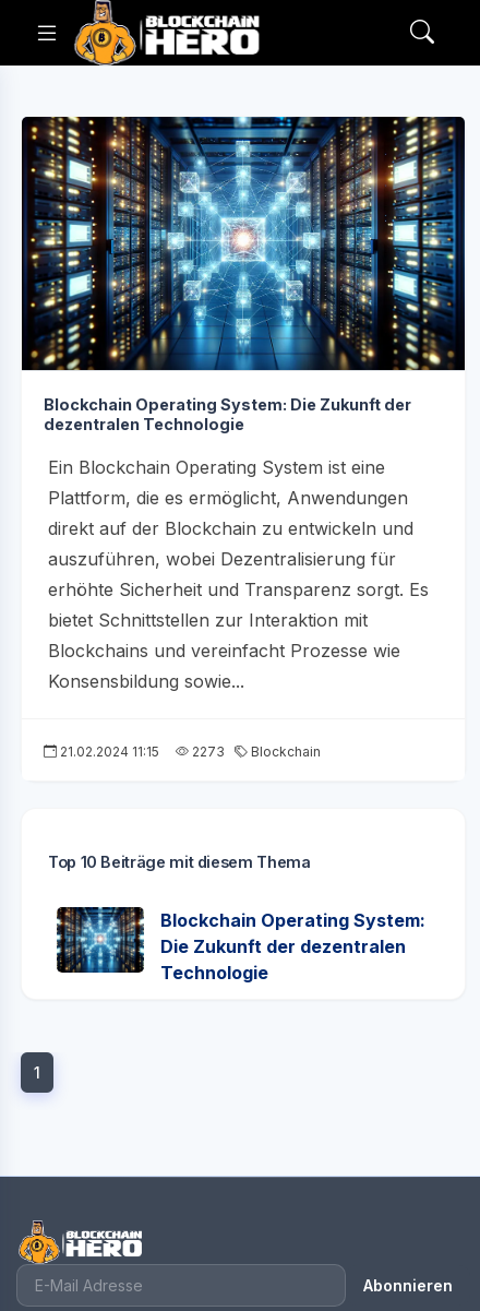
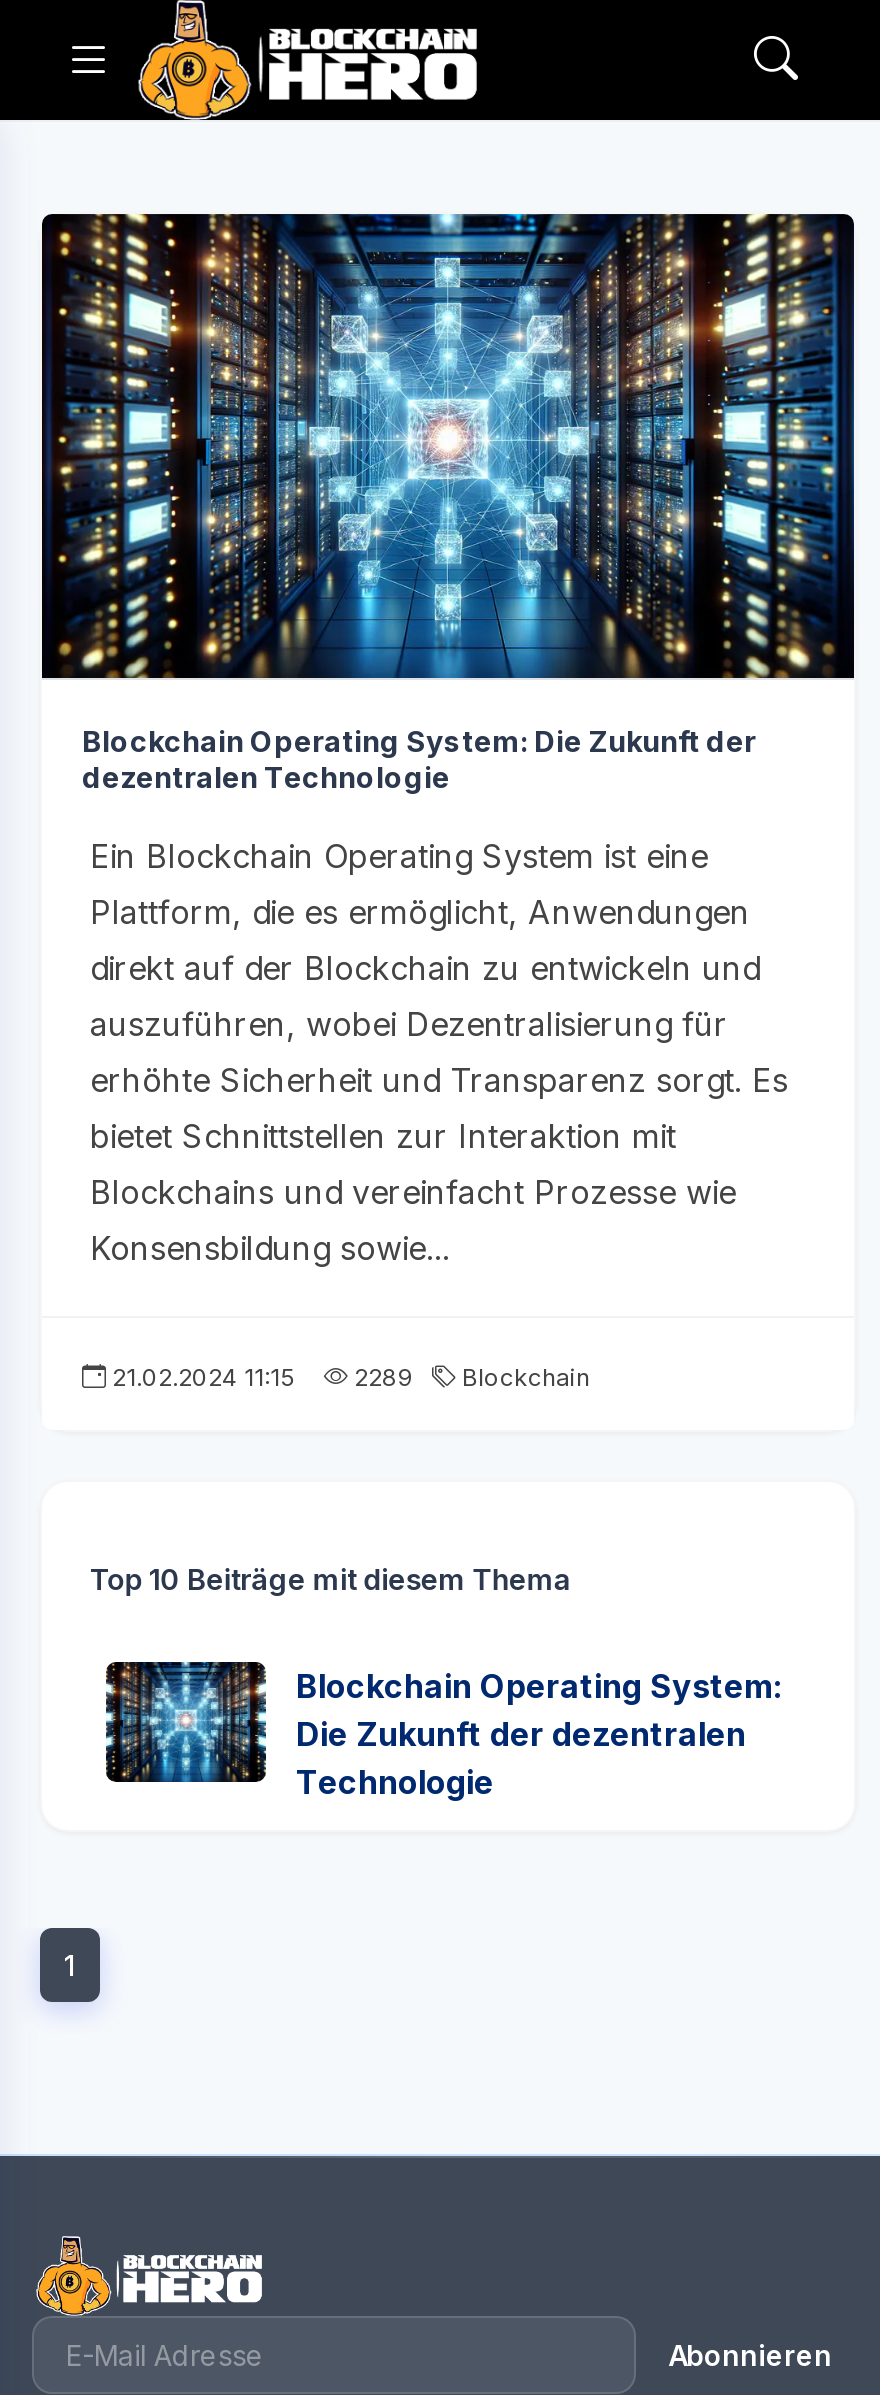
[57,743,321,760] 21.02.2024 11:15 2273 Blockchain -> [106,1362,590,1392] 21.02.2024 11:15 2289 Blockchain

